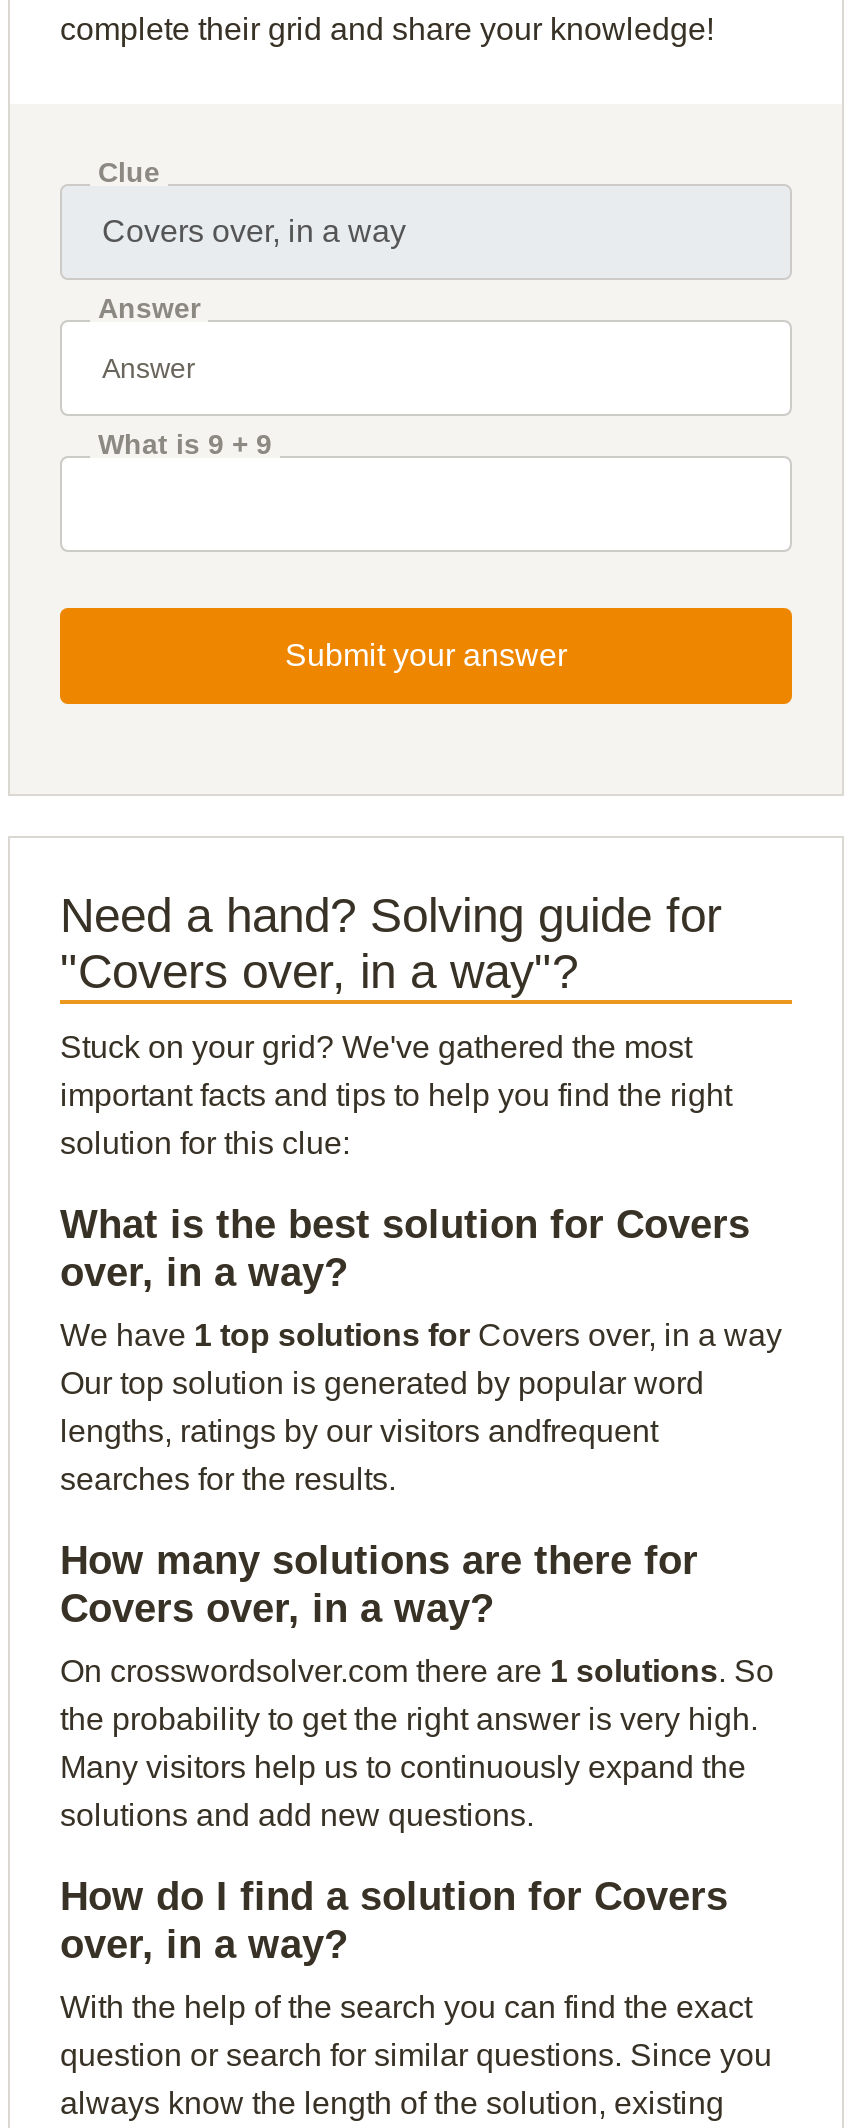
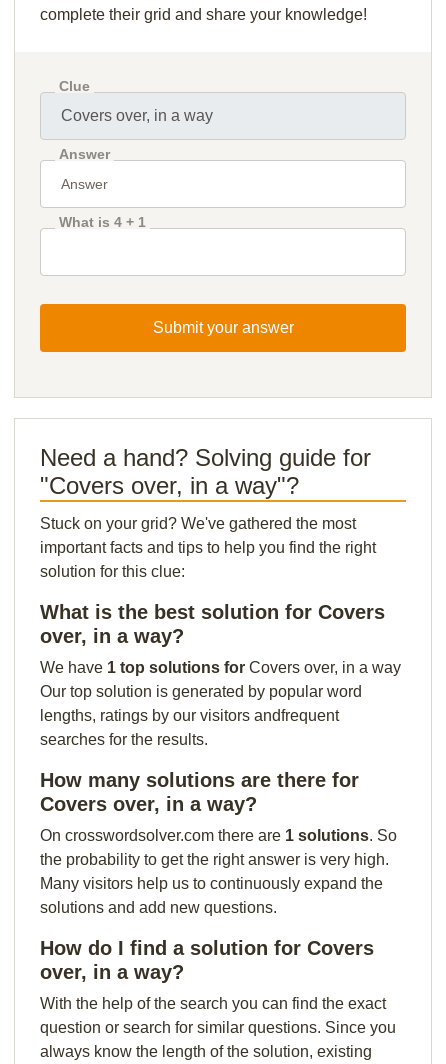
[98,427,272,459] What is 9 + 9 -> [59,214,146,230] What is 4 + 1

